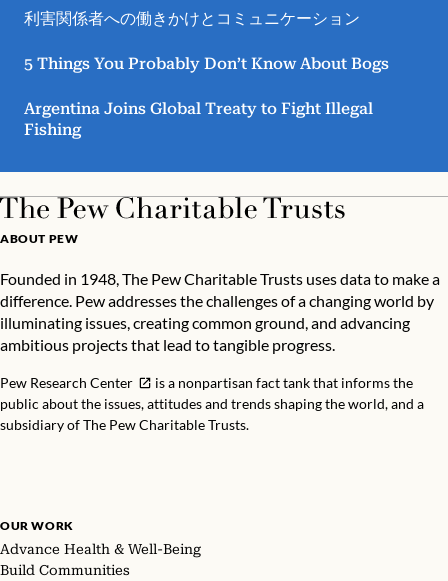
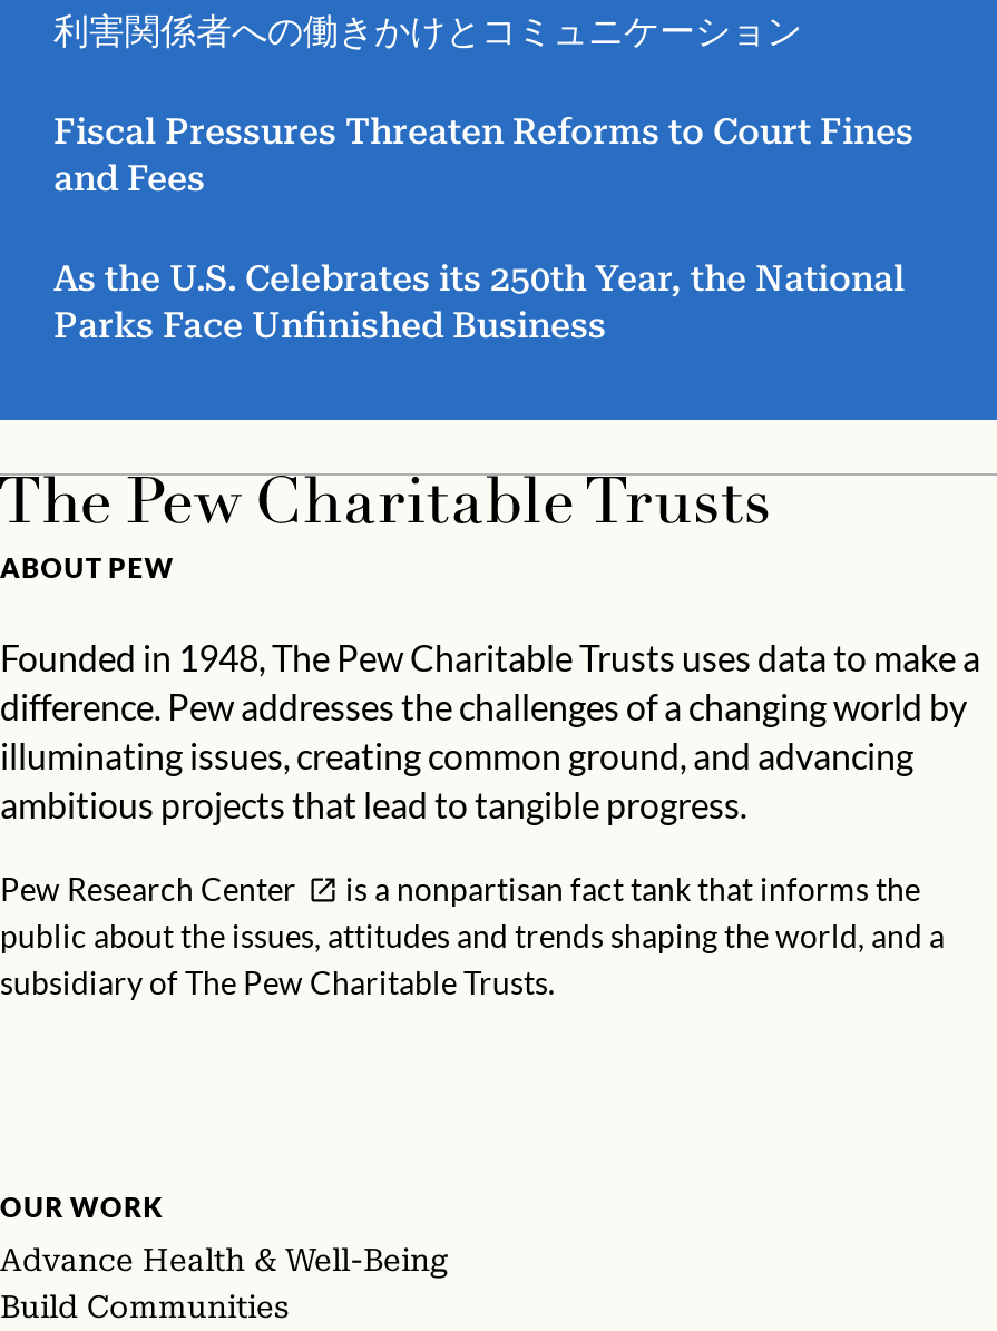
[24,54,389,73] 5 Things You Probably Don’t Know About Bogs -> [53,110,913,199] Fiscal Pressures Threaten Reforms to Court Fines | and Fees
[24,99,373,139] Argentina Joins Global Treaty to Fight Illegal | Fishing -> [53,257,905,346] As the U.S. Celebrates its 250th Year, the National | Parks Face Unfinished Business

